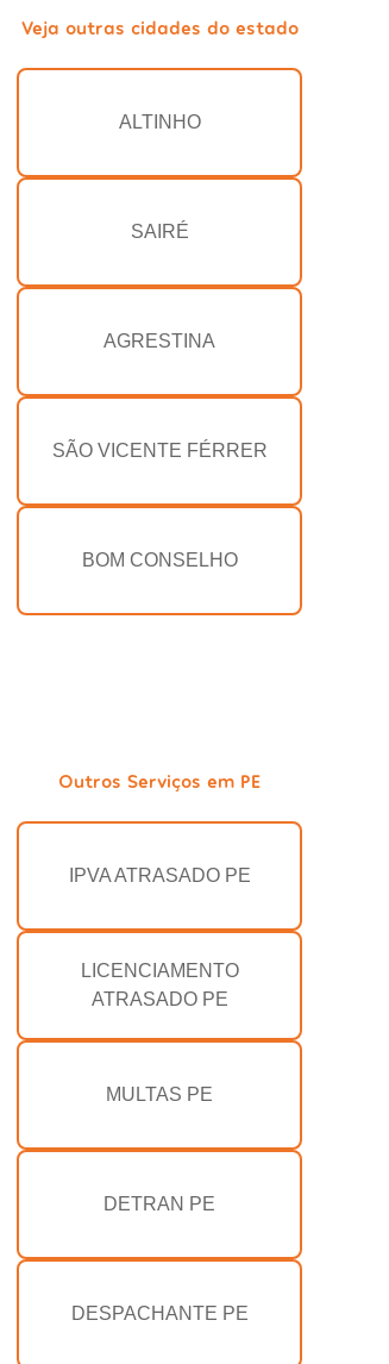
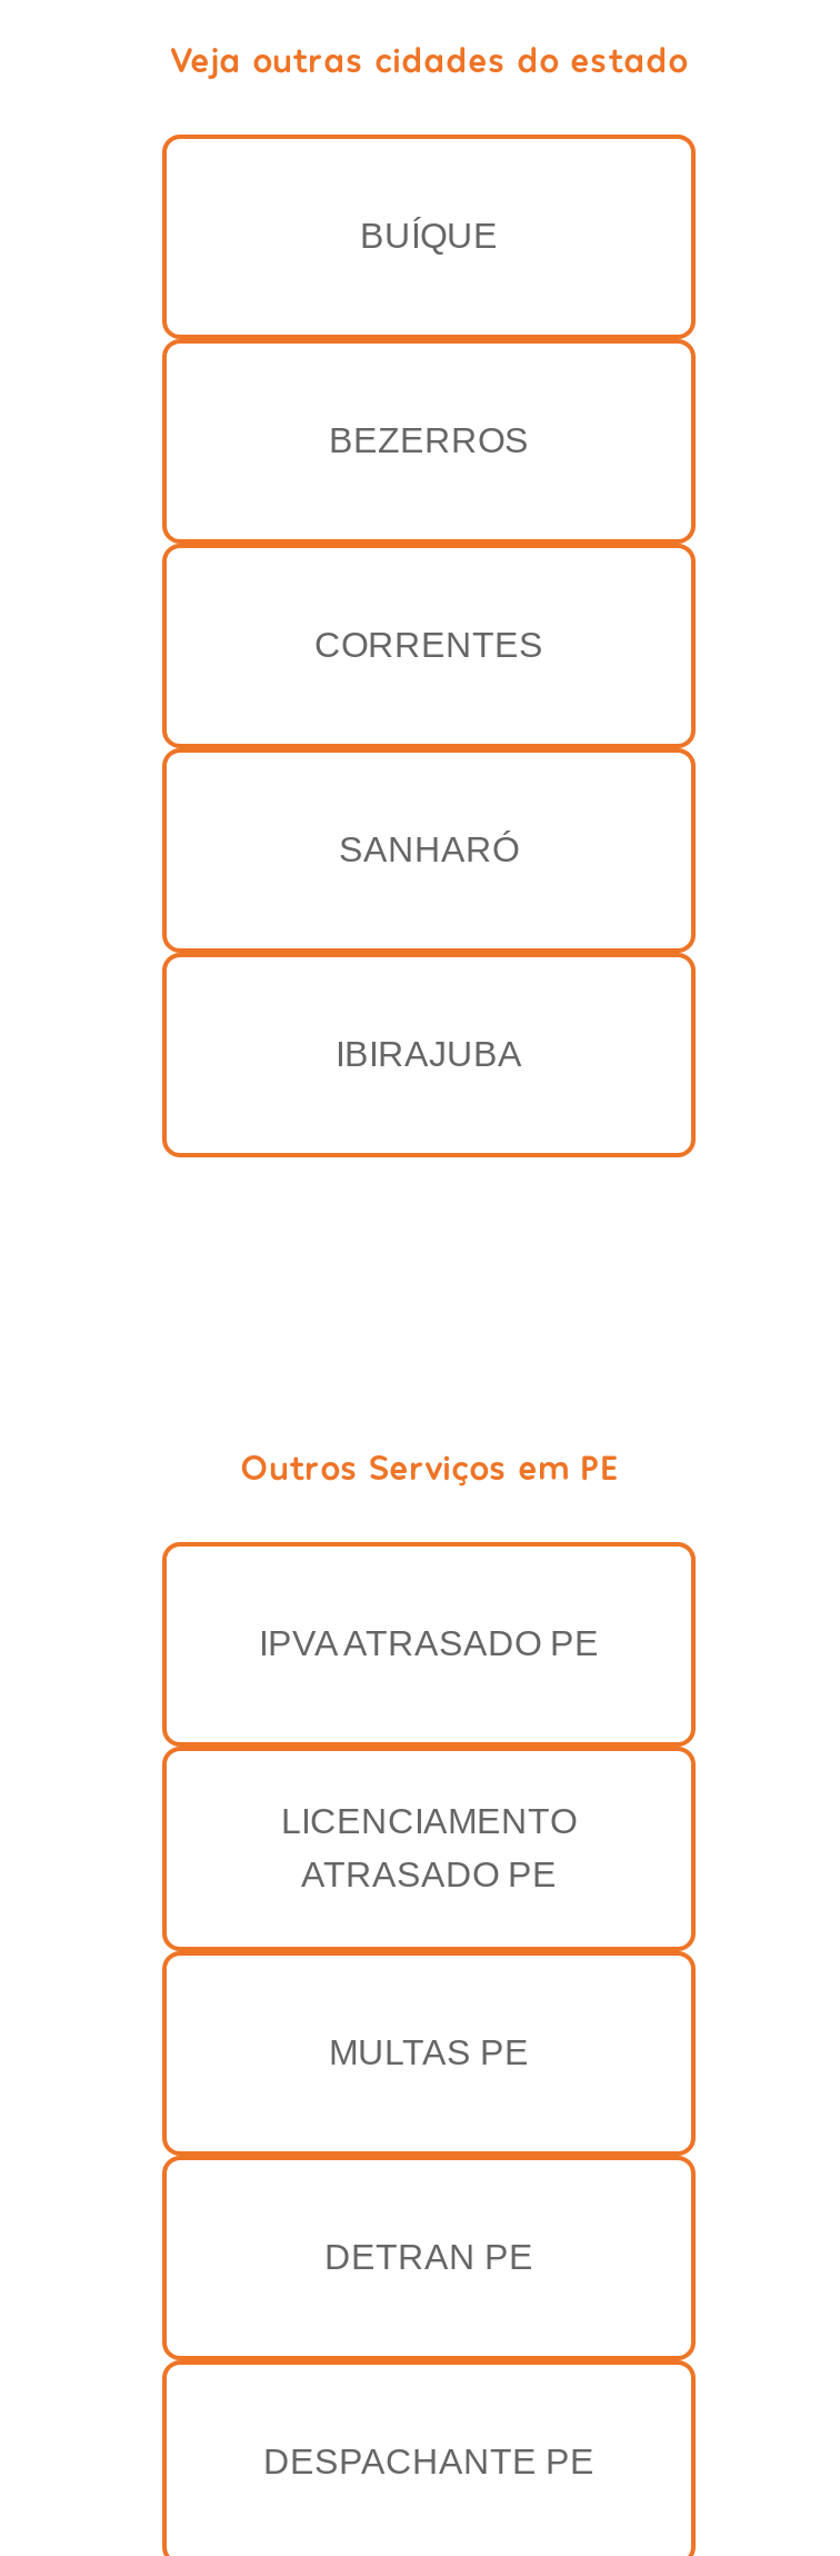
[118,112,200,132] ALTINHO -> [360,217,498,255] BUÍQUE
[130,222,189,242] SAIRÉ -> [329,422,529,460] BEZERROS
[103,331,215,351] AGRESTINA -> [314,626,543,664] CORRENTES
[52,441,267,461] SÃO VICENTE FÉRRER -> [339,831,519,869] SANHARÓ
[81,550,237,570] BOM CONSELHO -> [336,1036,522,1073] IBIRAJUBA

